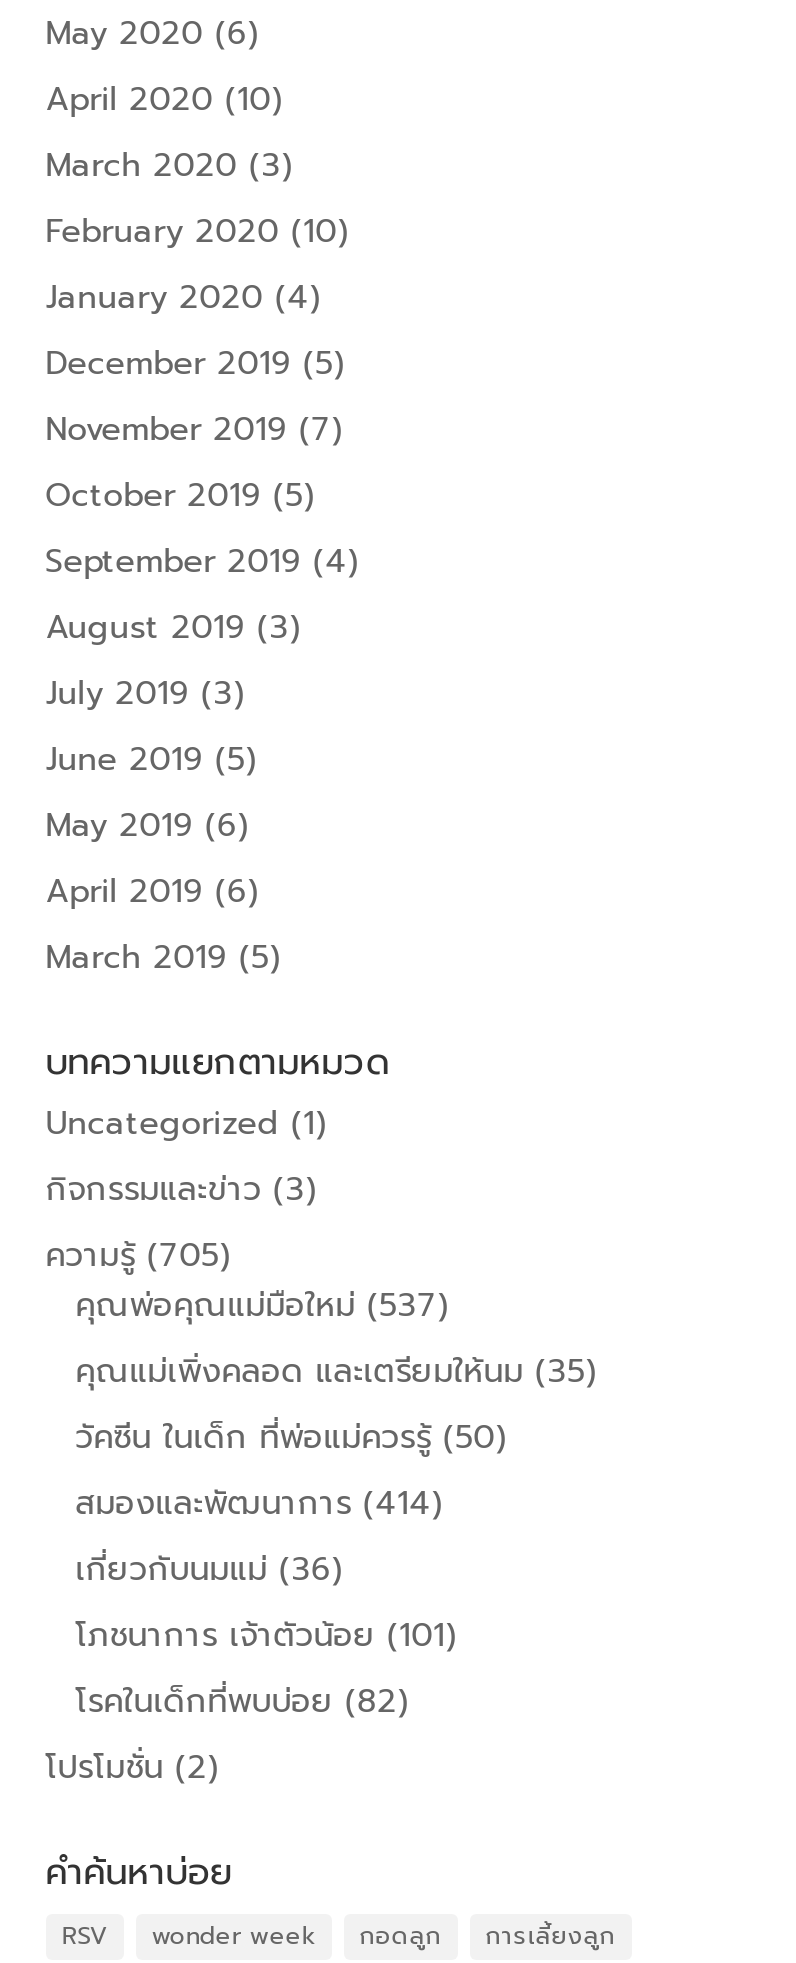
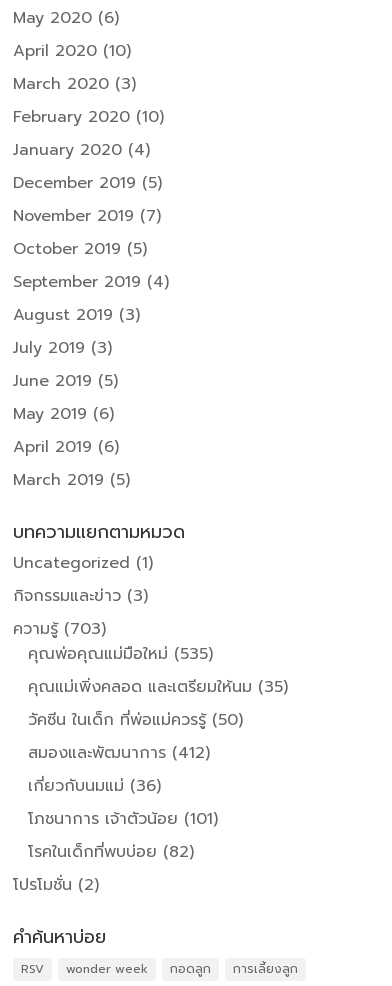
[46,1231,230,1279] ความรู้(705) -> [13,617,106,641] ความรู้(703)
[76,1281,448,1329] คุณพ่อคุณแม่มือใหม่(537) -> [28,642,213,666] คุณพ่อคุณแม่มือใหม่(535)
[76,1479,442,1527] สมองและพัฒนาการ(414) -> [28,741,210,765] สมองและพัฒนาการ(412)

